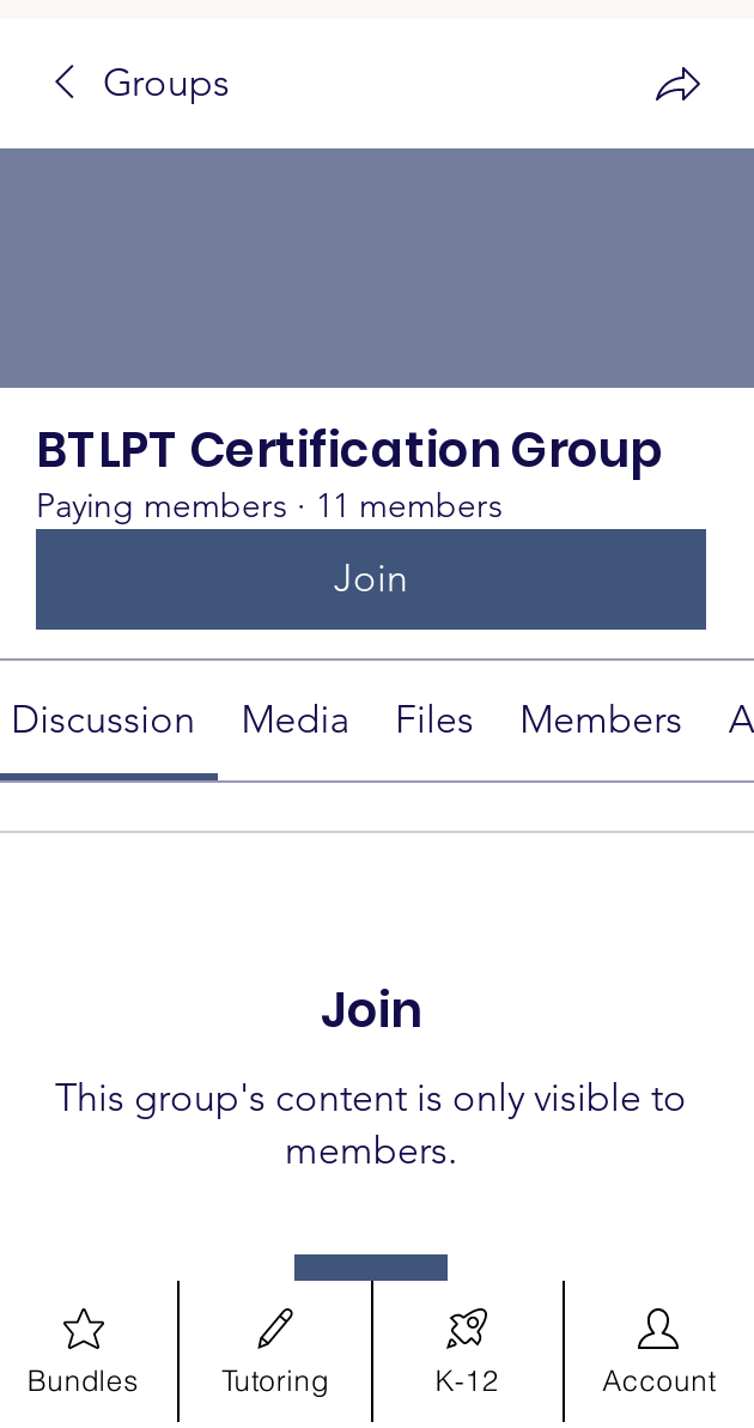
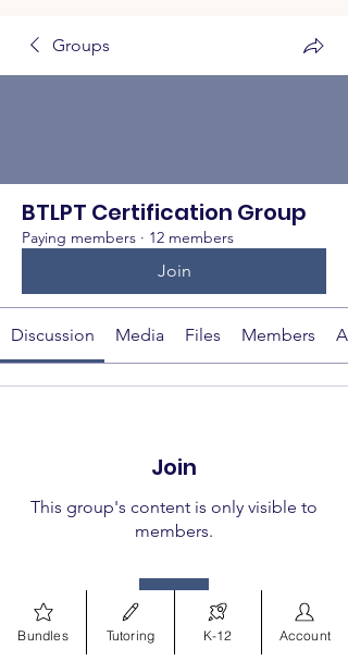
[36,484,503,527] Paying members · 11 members -> [22,228,234,247] Paying members · 12 members

